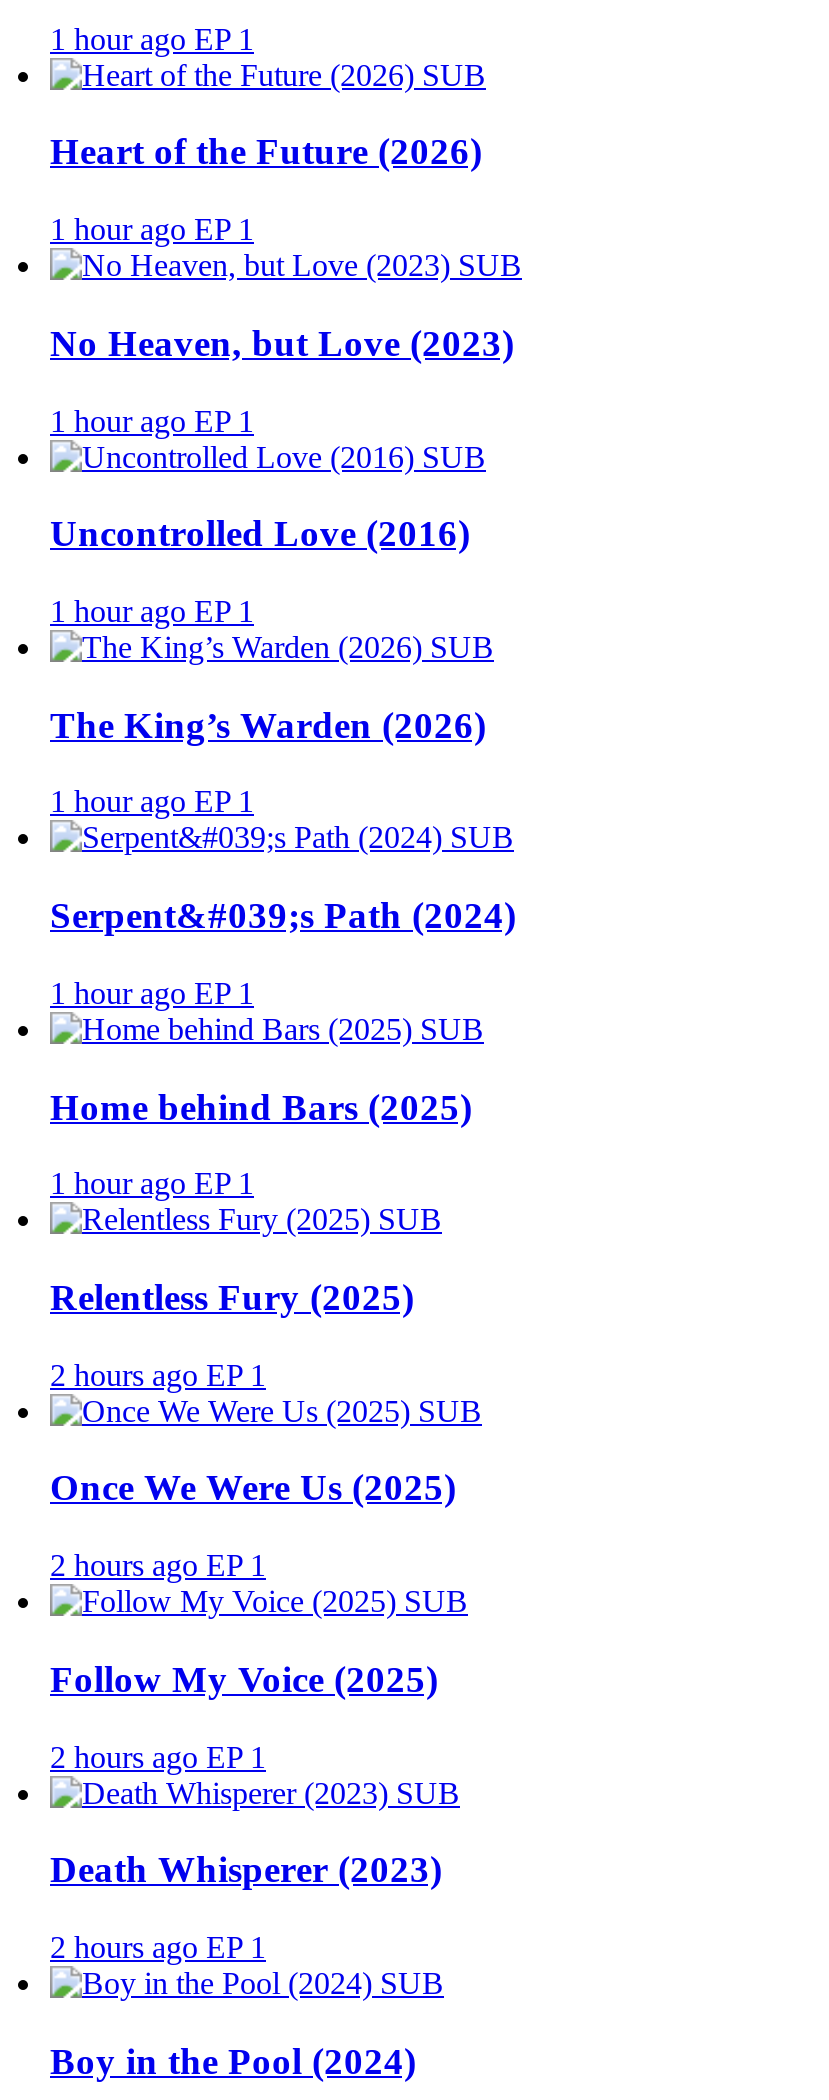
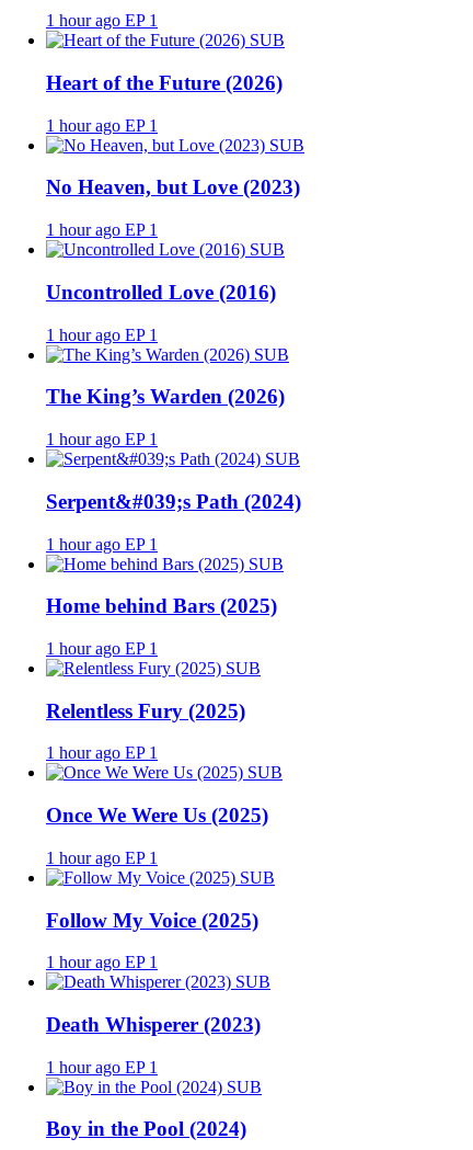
[50,1358,266,1392] 2 hours ago EP 1 -> [46,744,158,762] 1 hour ago EP 1
[50,1549,266,1583] 2 hours ago EP 1 -> [46,848,158,867] 1 hour ago EP 1
[50,1739,266,1773] 2 hours ago EP 1 -> [46,953,158,972] 1 hour ago EP 1
[50,1930,266,1964] 2 hours ago EP 1 -> [46,1058,158,1076] 1 hour ago EP 1

